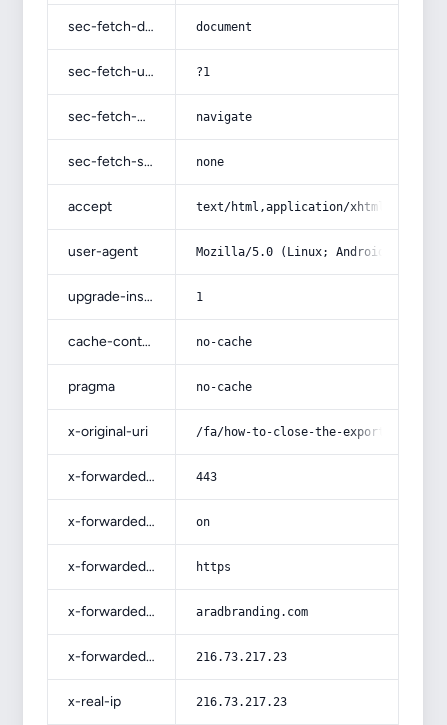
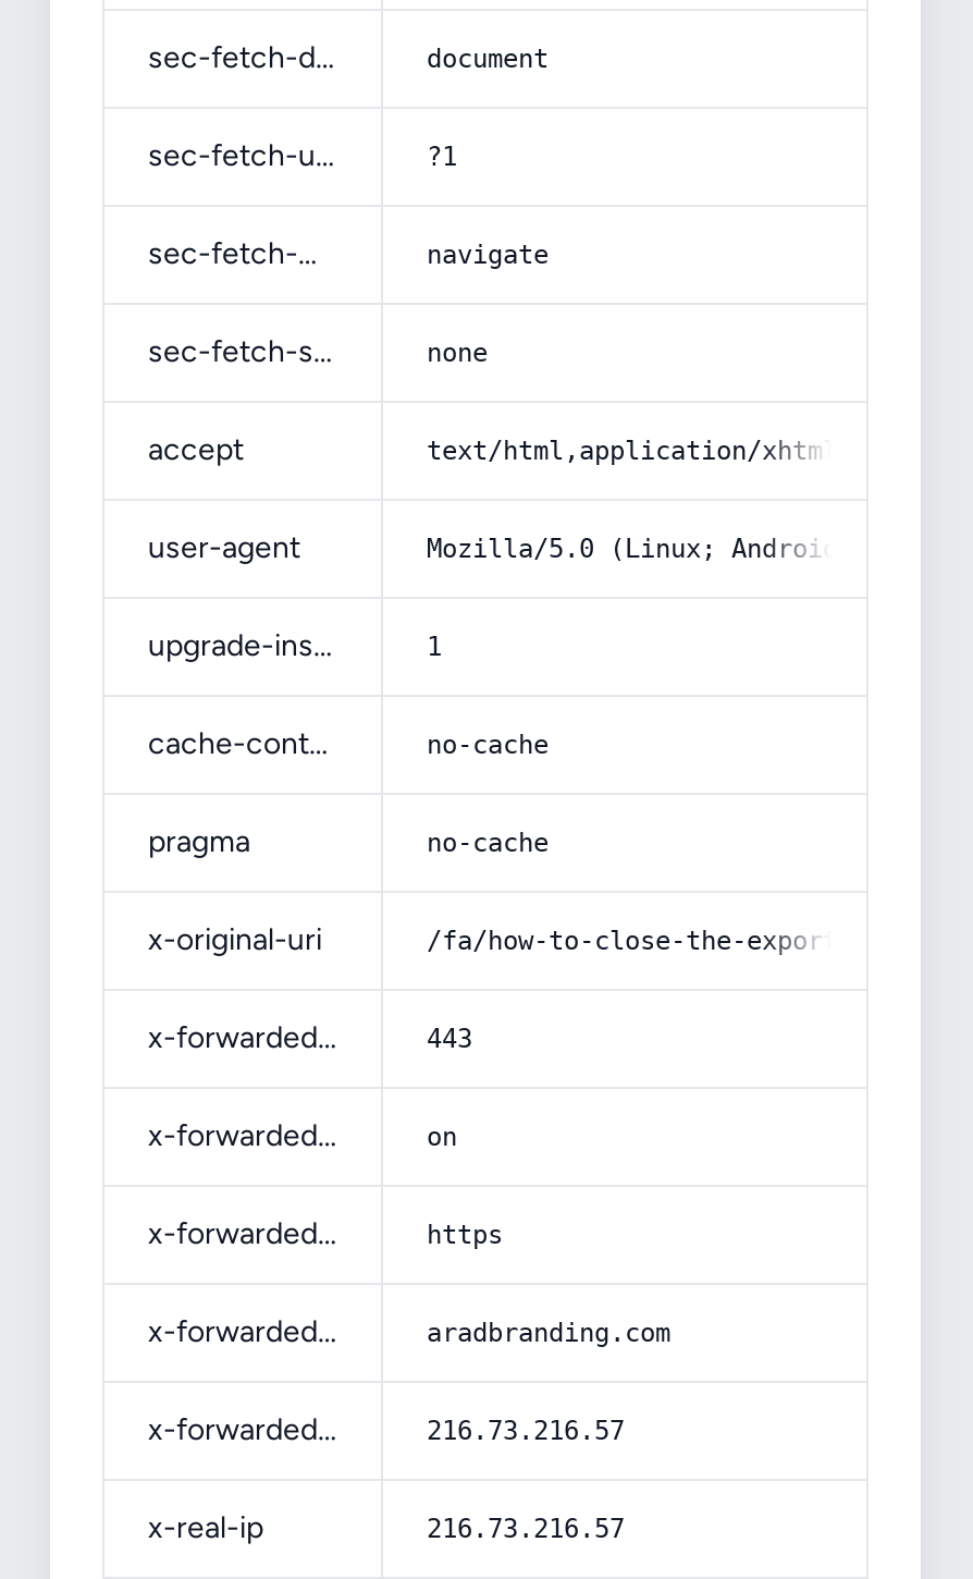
[196,650,287,664] 216.73.217.23 -> [427,1416,625,1446] 216.73.216.57
[196,695,287,709] 216.73.217.23 -> [427,1514,625,1544] 216.73.216.57

